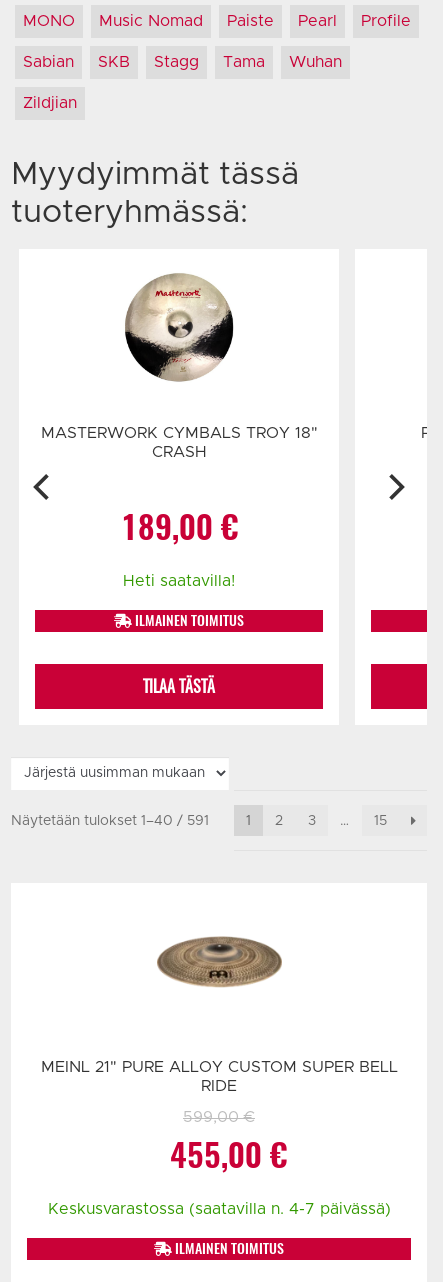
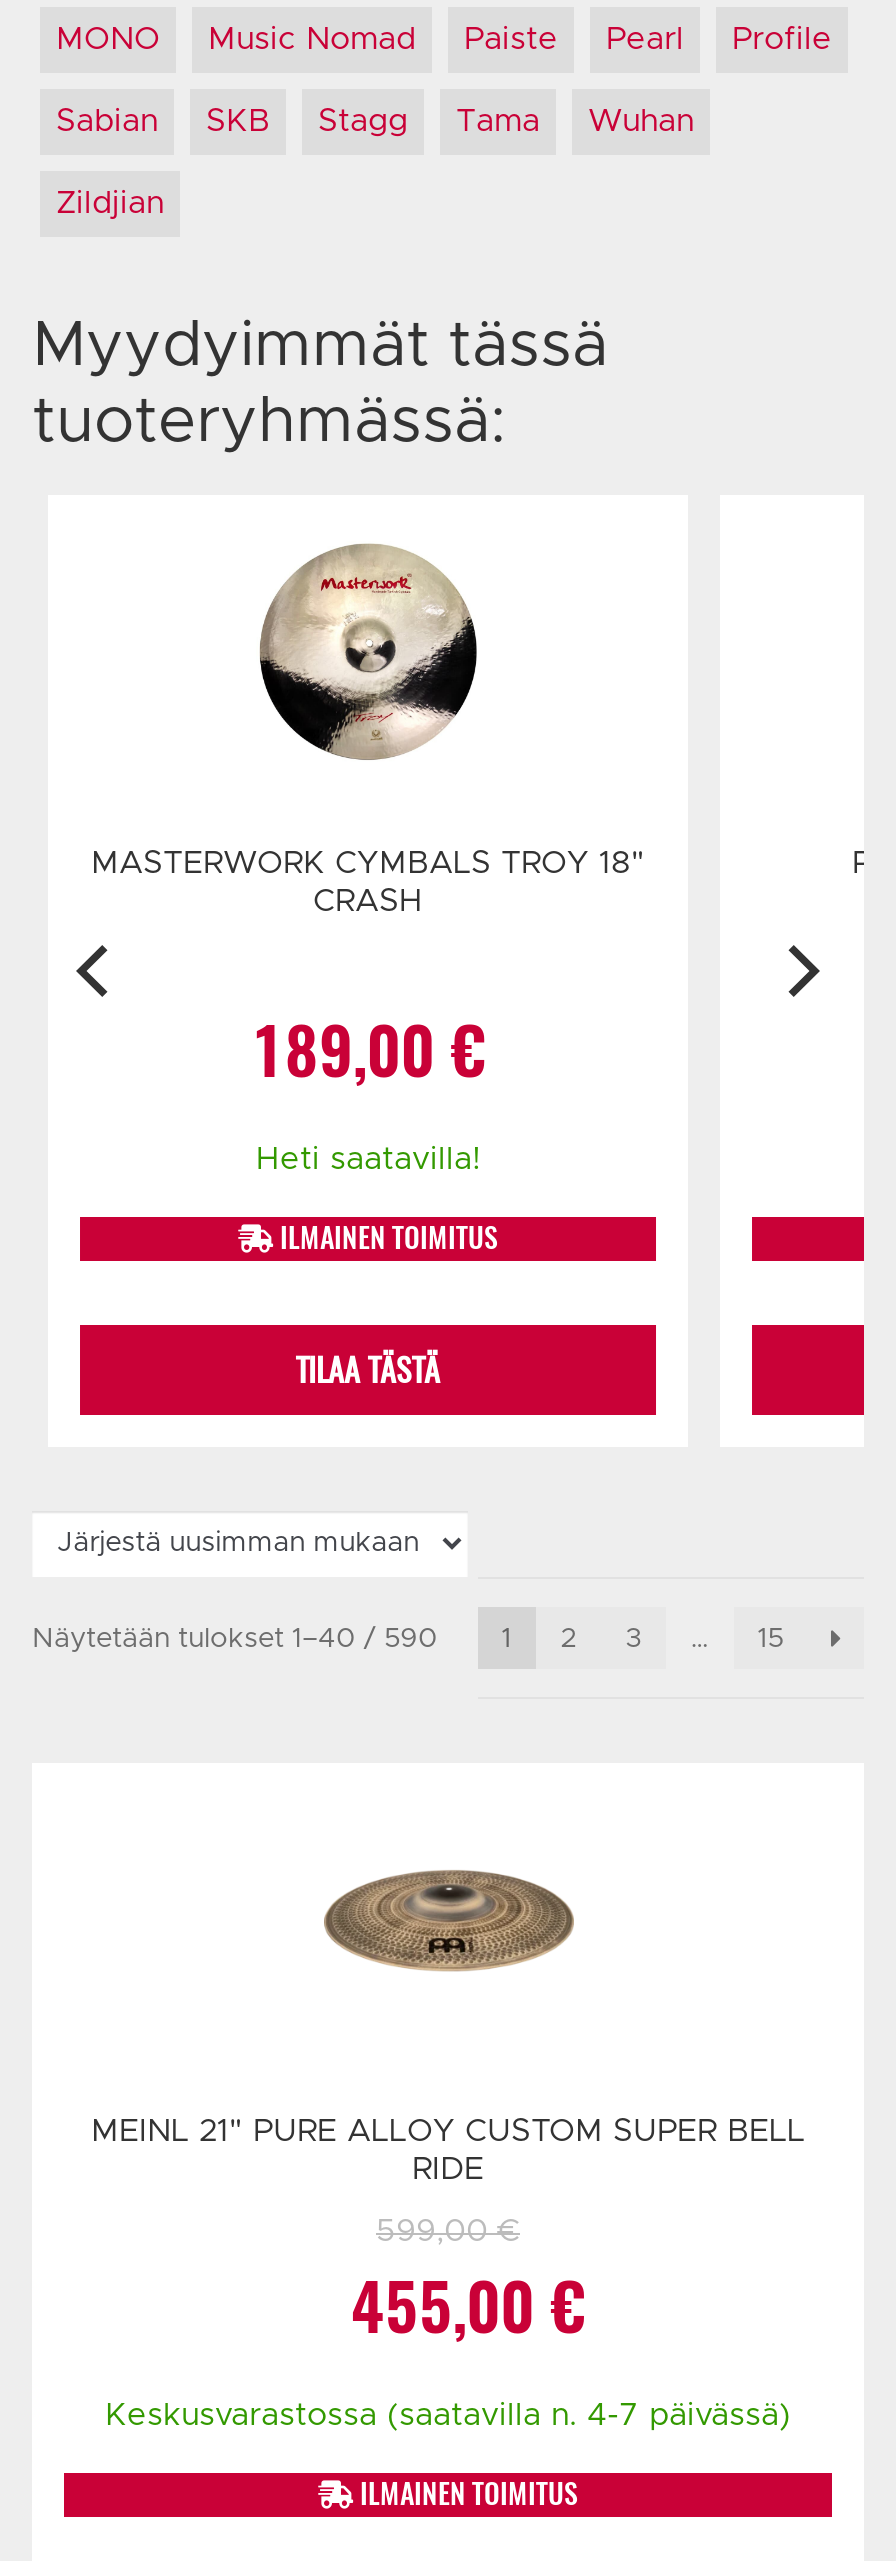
[11,813,209,827] Näytetään tulokset 1–40 / 591 -> [32,1624,438,1652] Näytetään tulokset 1–40 / 590

